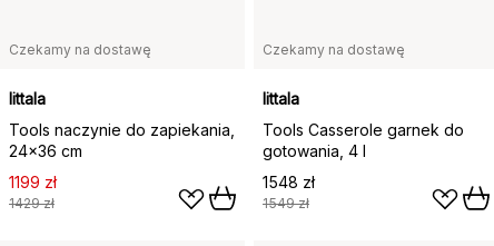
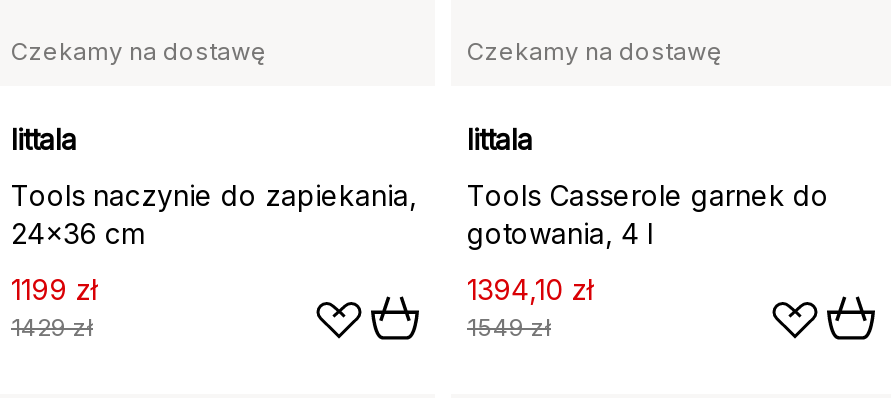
[263,173,315,191] 1548 zł -> [467,272,593,306] 1394,10 zł

